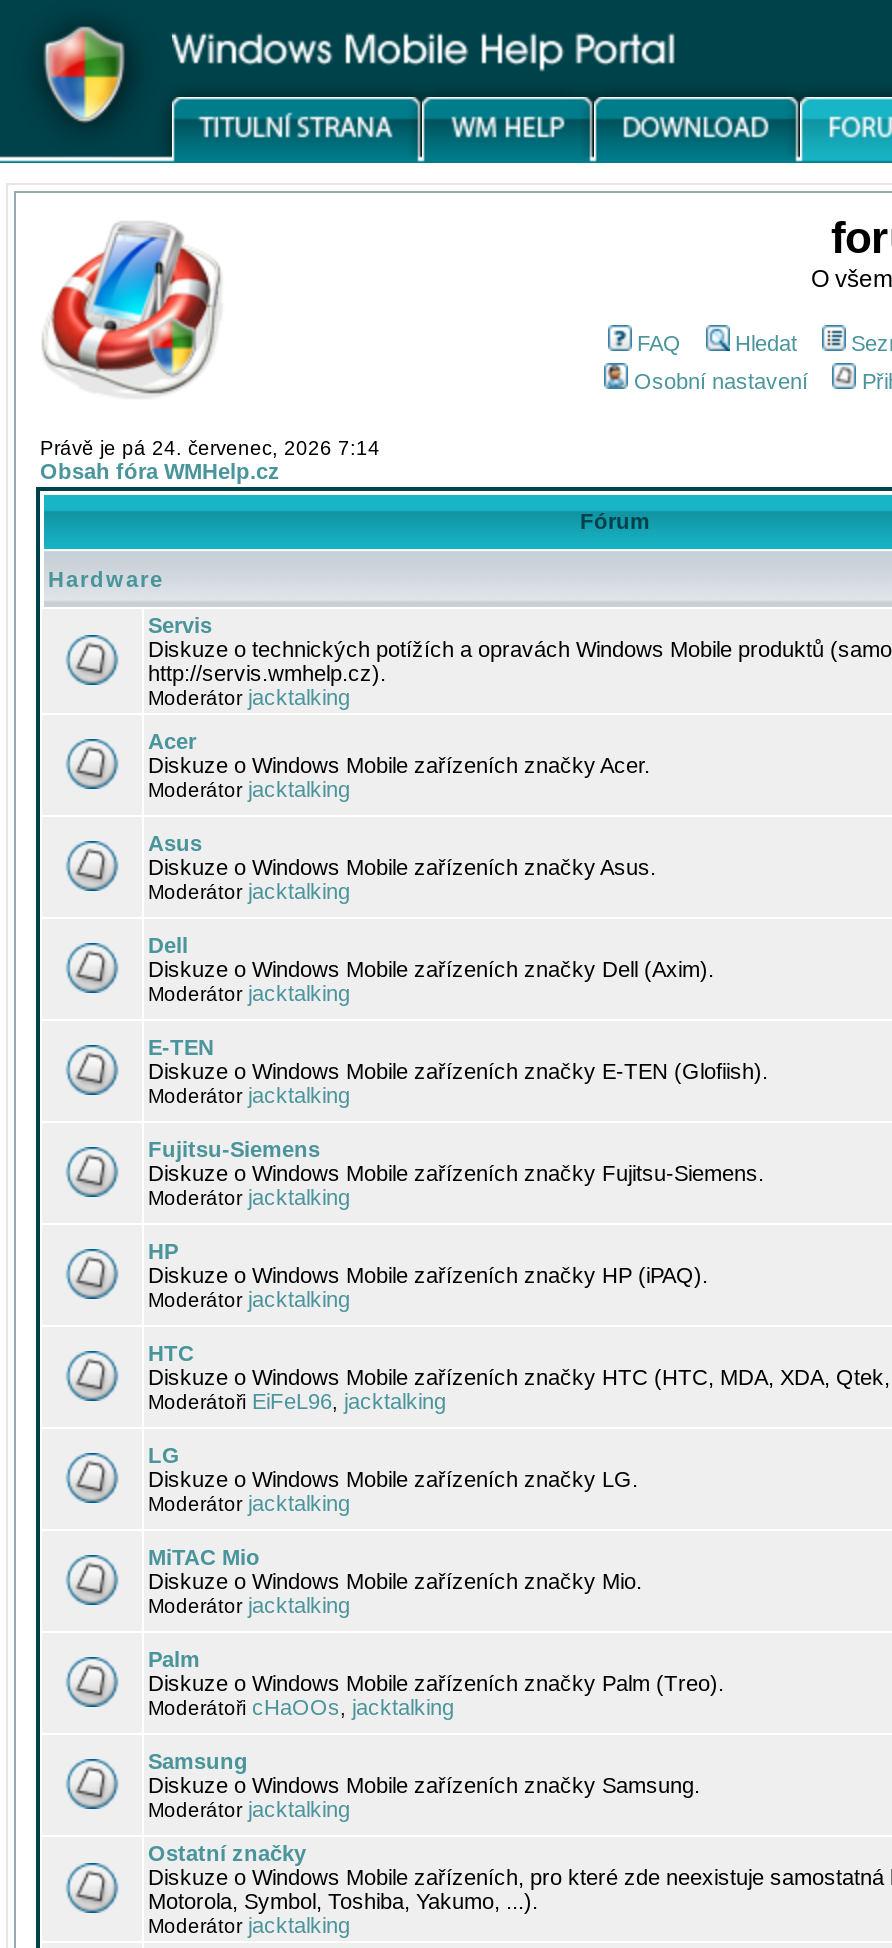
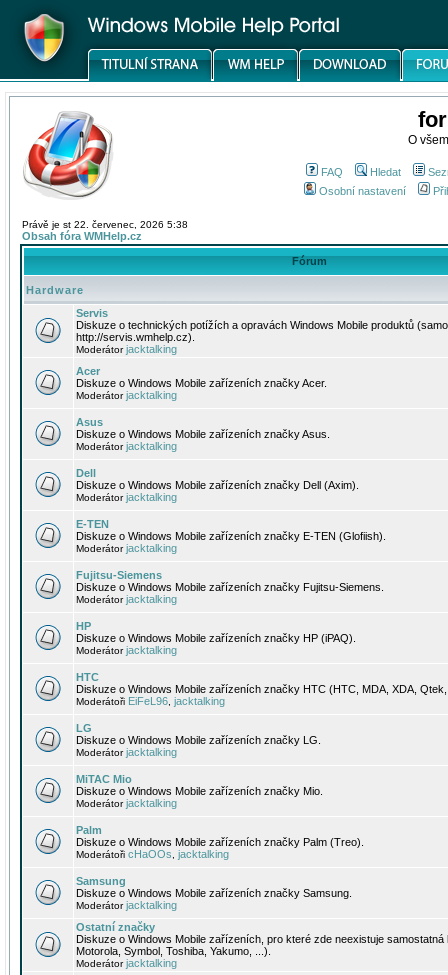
[40,437,380,459] Právě je pá 24. červenec, 2026 7:14 -> [22,219,188,230] Právě je st 22. červenec, 2026 5:38

